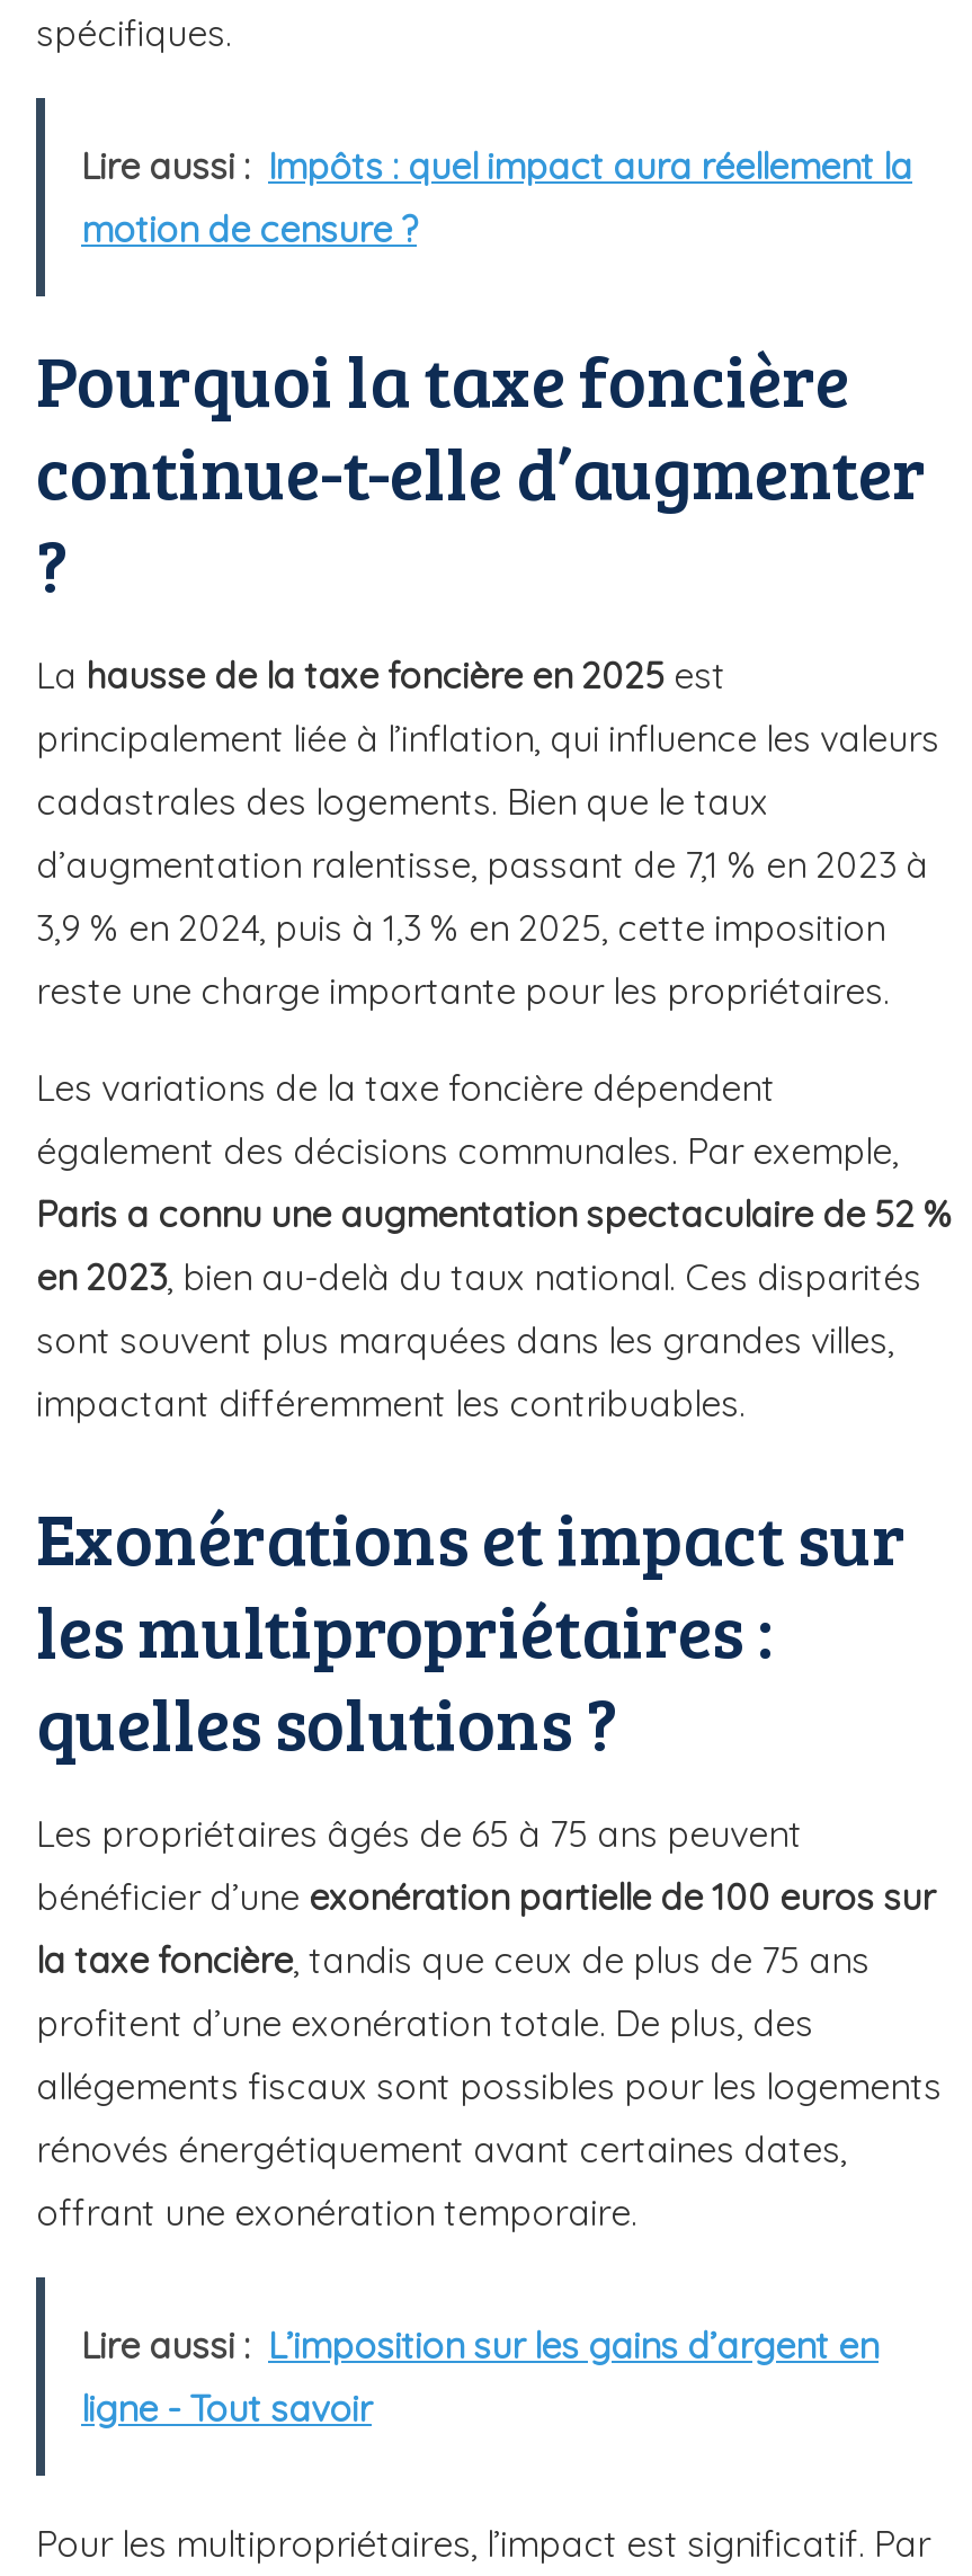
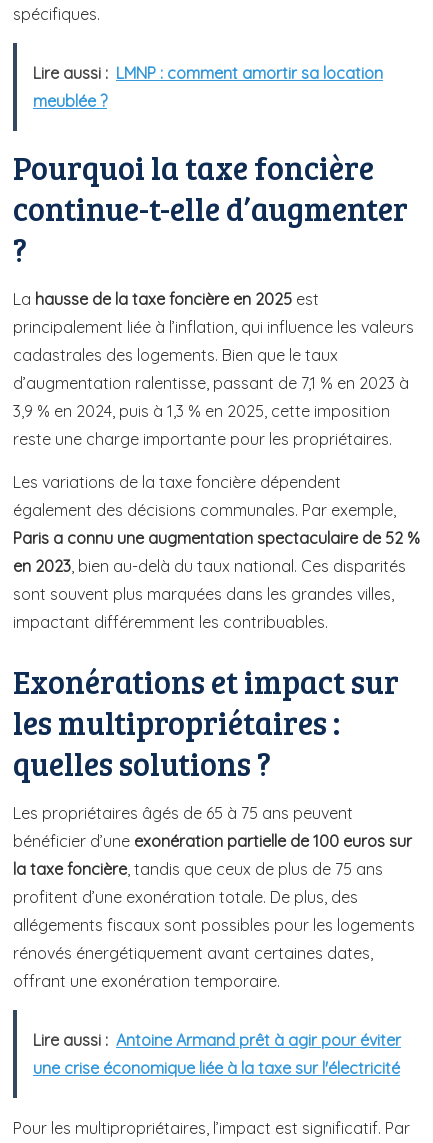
[81,143,912,251] Lire aussi : Impôts : quel impact aura réellement la | motion de censure ? -> [33,63,383,111] Lire aussi : LMNP : comment amortir sa location | meublée ?
[81,2322,879,2431] Lire aussi : L’imposition sur les gains d’argent en | ligne - Tout savoir -> [33,1030,401,1078] Lire aussi : Antoine Armand prêt à agir pour éviter | une crise économique liée à la taxe sur l'électricité

